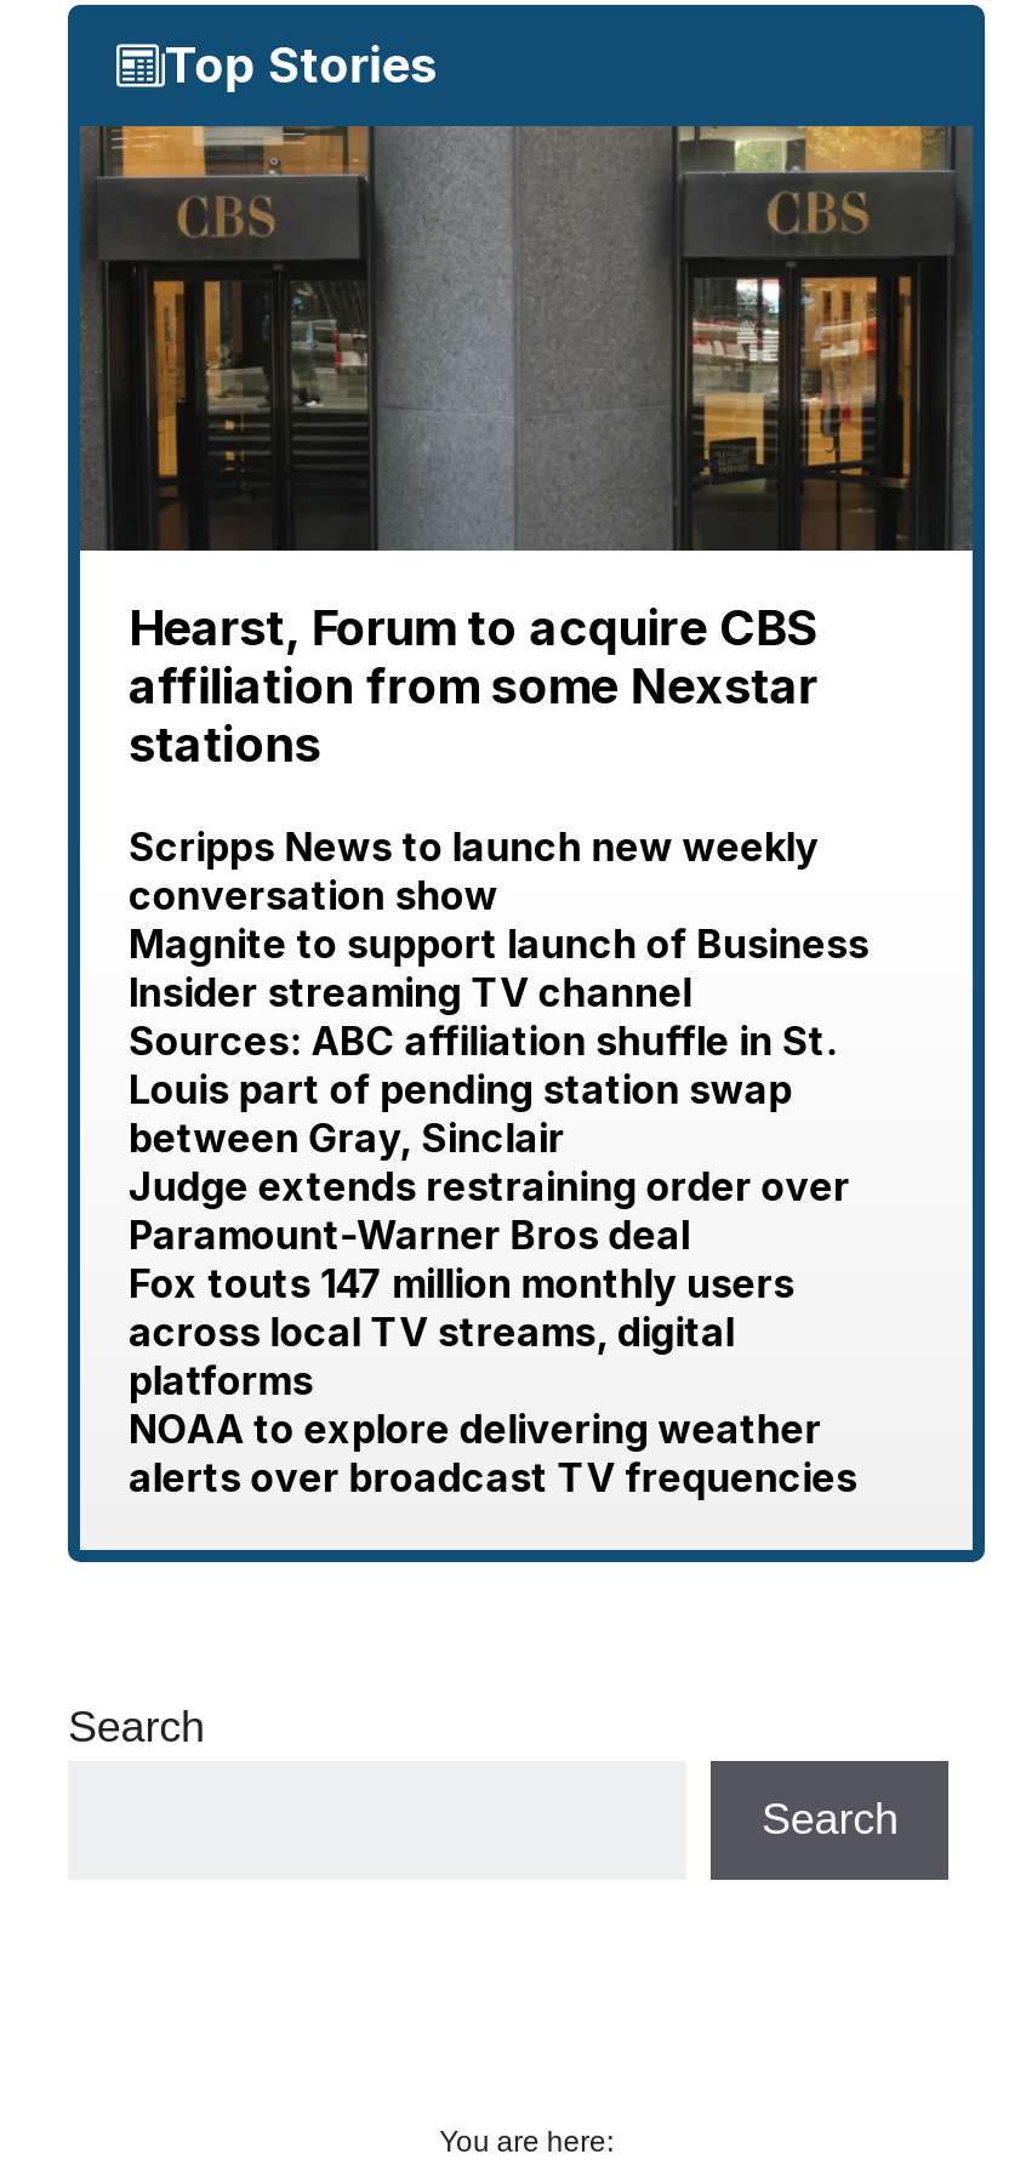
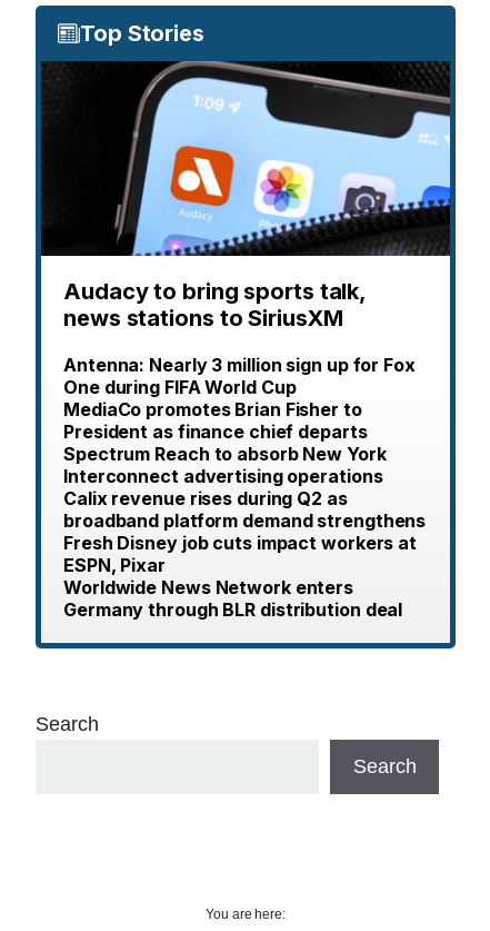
[80,124,973,774] [image] | Hearst, Forum to acquire CBS | affiliation from some Nexstar | stations -> [41,60,451,332] [image] | Audacy to bring sports talk, | news stations to SiriusXM
[129,823,869,1502] Scripps News to launch new weekly | conversation show | Magnite to support launch of Business | Insider streaming TV channel | Sources: ABC affiliation shuffle in St. | Louis part of pending station swap | between Gray, Sinclair | Judge extends restraining order over | Paramount-Warner Bros deal | Fox touts 147 million monthly users | across local TV streams, digital | platforms | NOAA to explore delivering weather | alerts over broadcast TV frequencies -> [63,354,426,621] Antenna: Nearly 3 million sign up for Fox | One during FIFA World Cup | MediaCo promotes Brian Fisher to | President as finance chief departs | Spectrum Reach to absorb New York | Interconnect advertising operations | Calix revenue rises during Q2 as | broadband platform demand strengthens | Fresh Disney job cuts impact workers at | ESPN, Pixar | Worldwide News Network enters | Germany through BLR distribution deal

